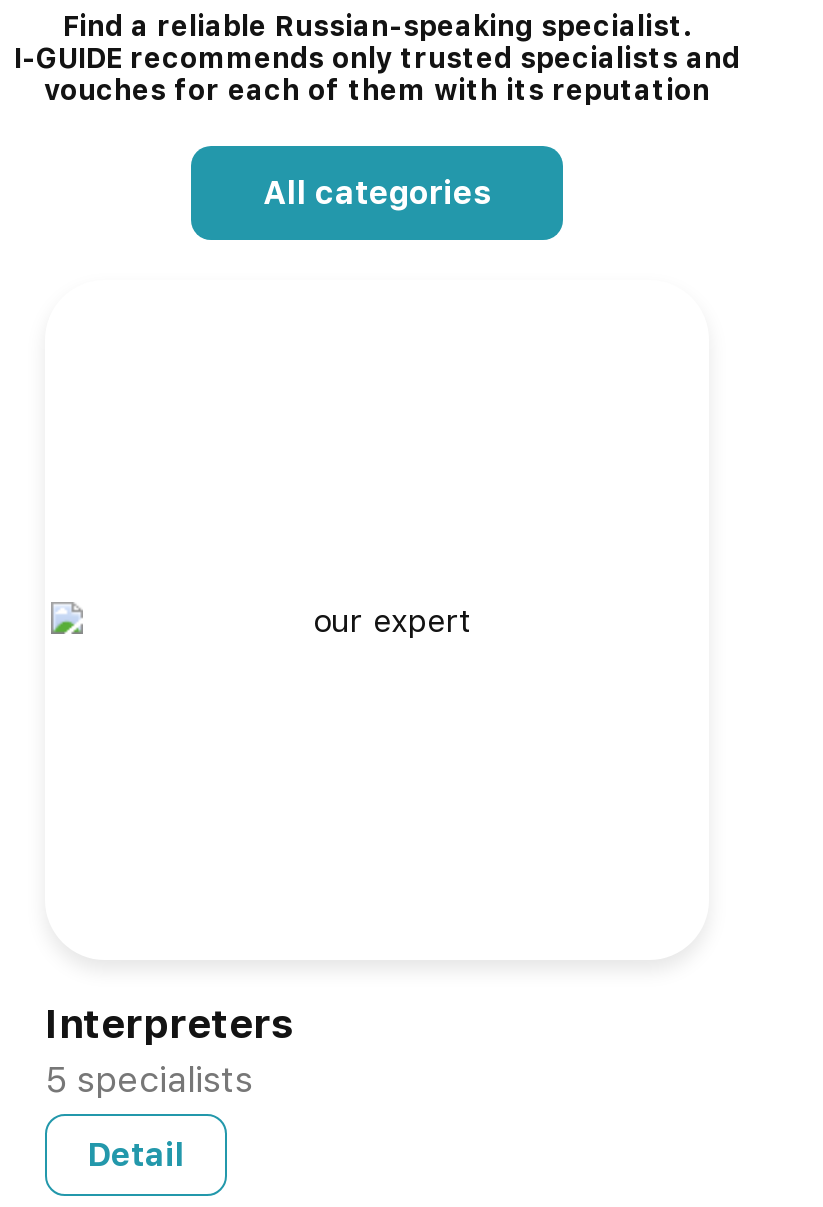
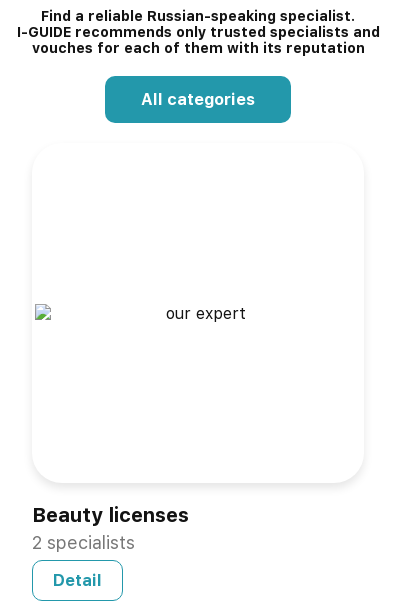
[45,1000,293,1100] Interpreters | 5 specialists -> [32,503,189,553] Beauty licenses | 2 specialists

